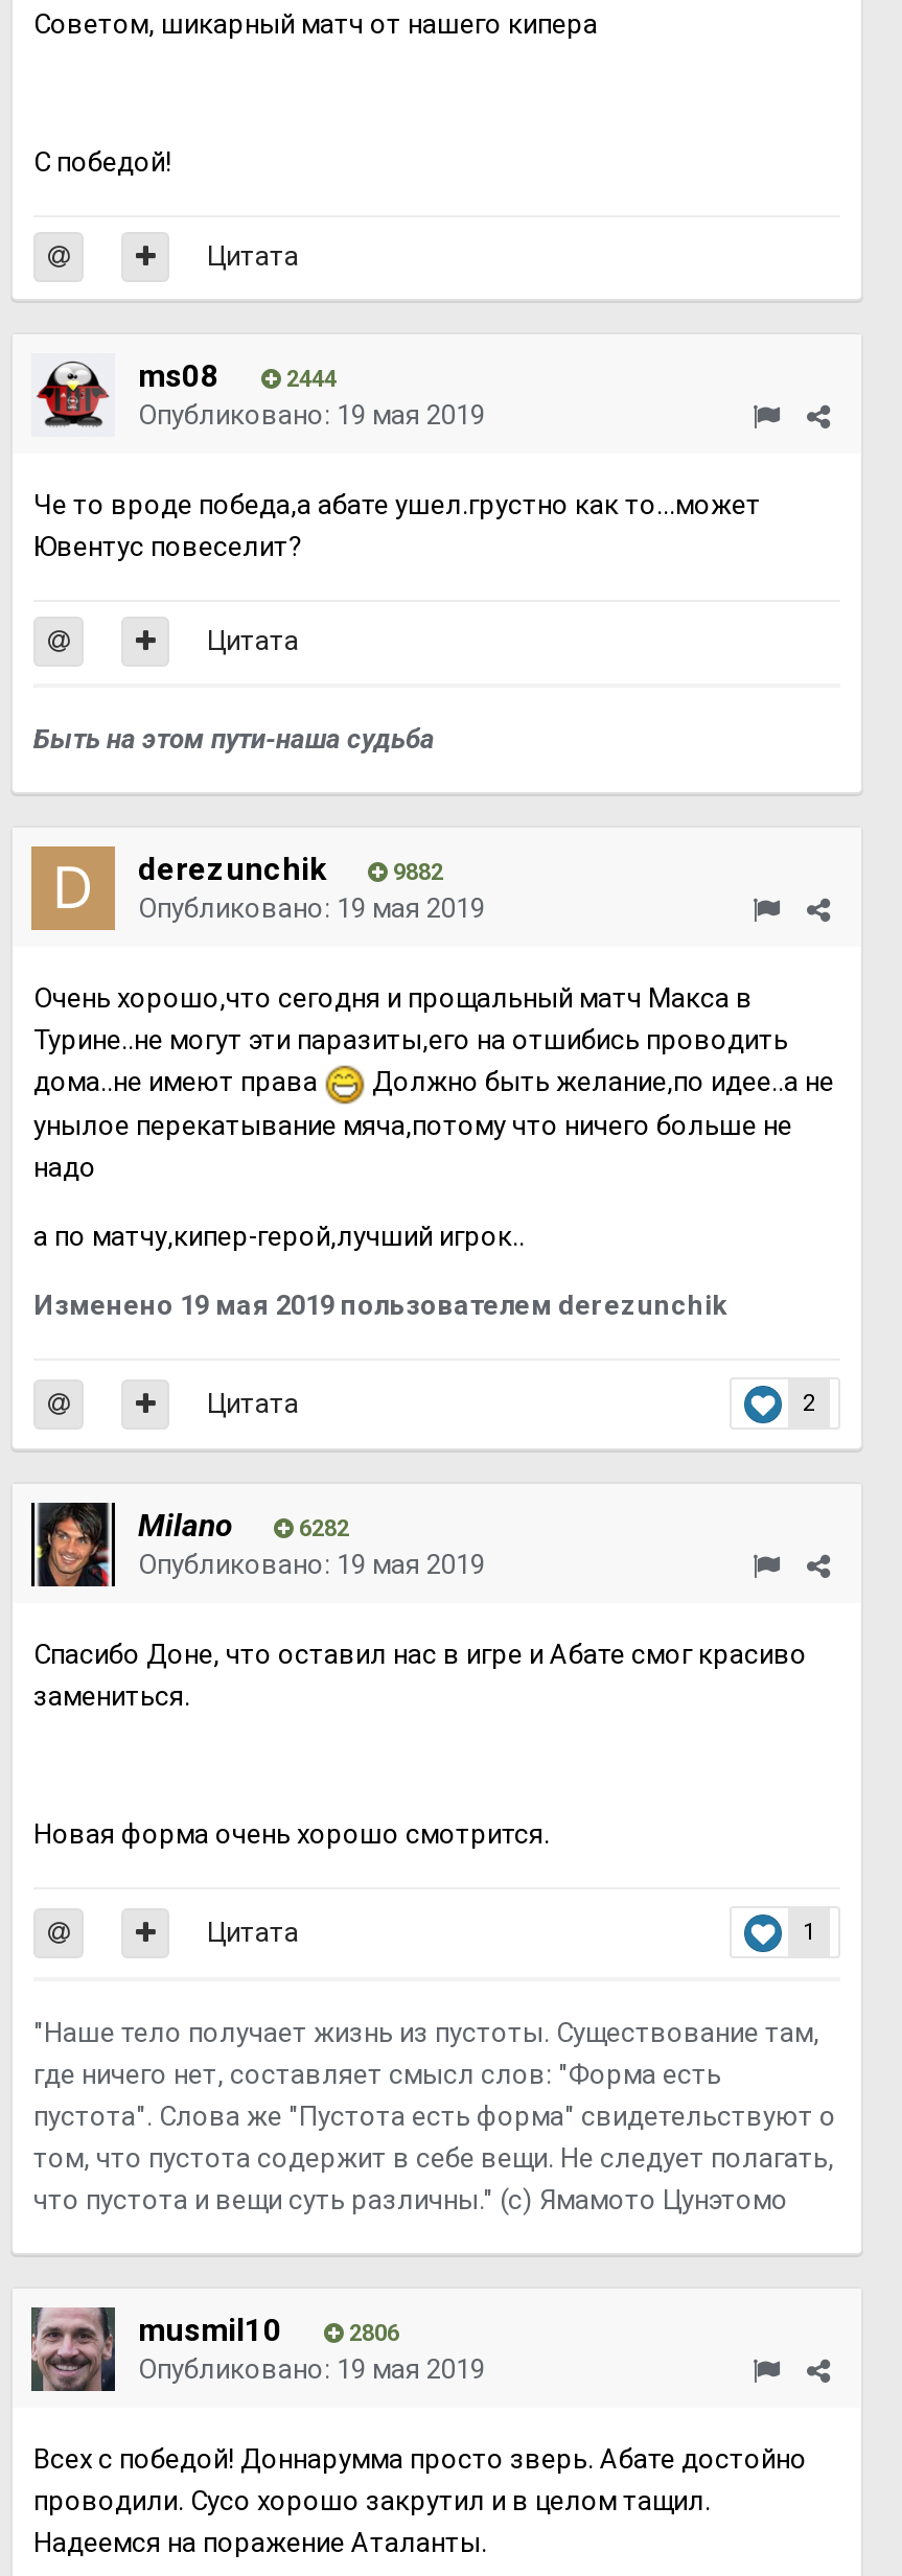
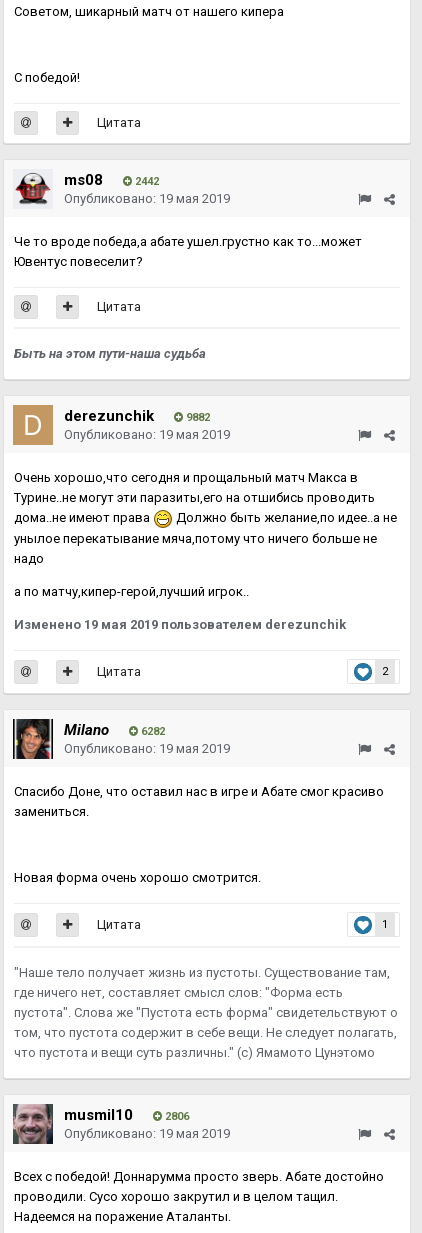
[280,366,337,393] 2444 -> [132,175,159,188] 2442

